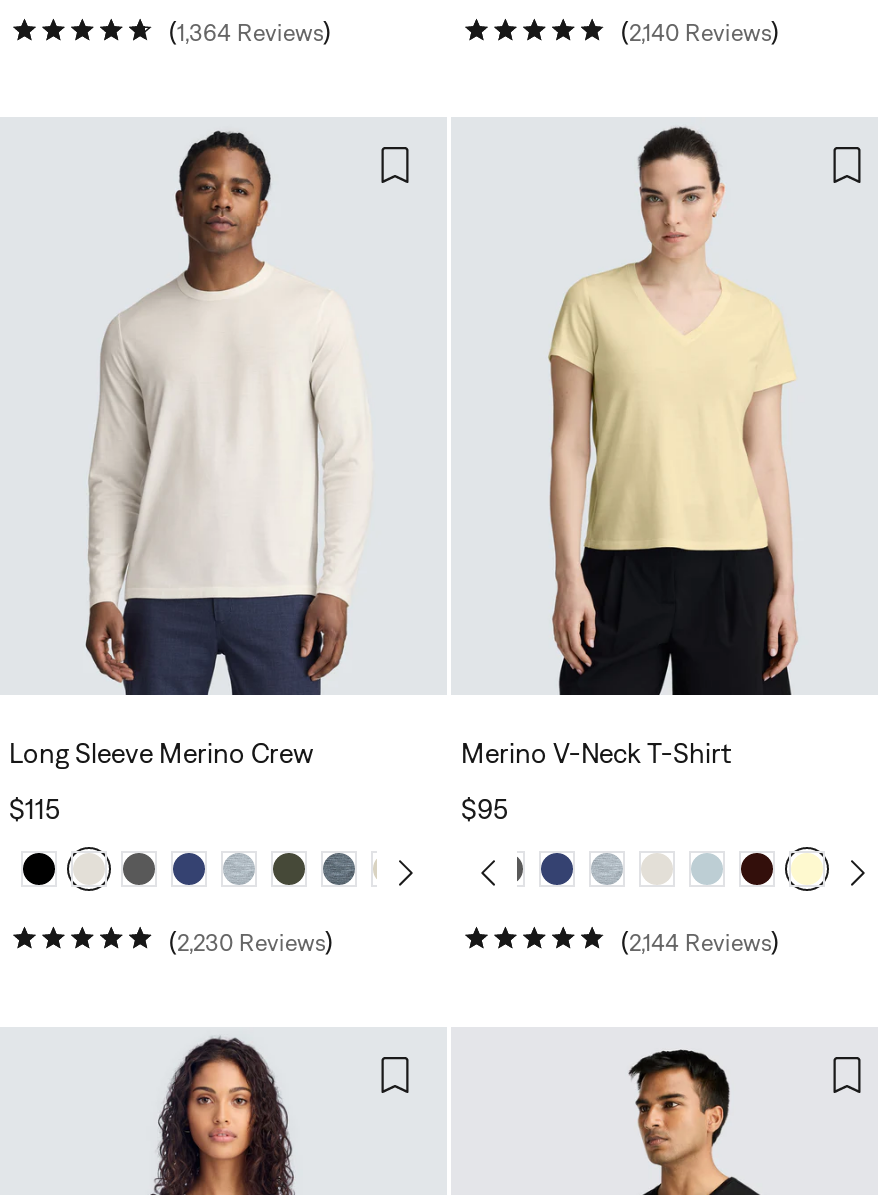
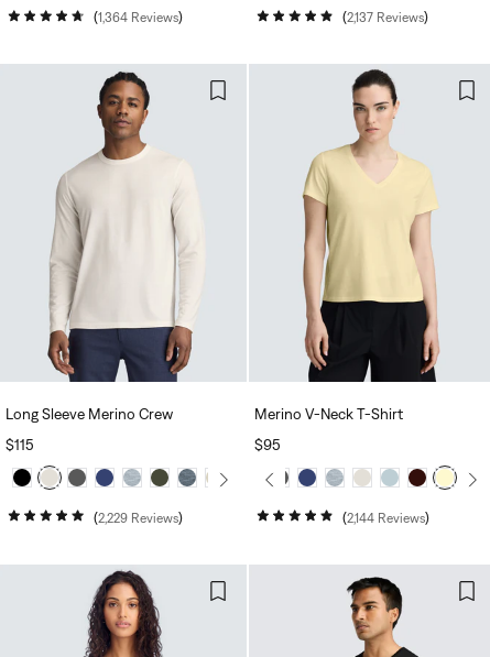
[629,19,771,47] 2,140 Reviews -> [347,10,424,26] 2,137 Reviews
[177,929,325,957] 2,230 Reviews -> [98,510,178,526] 2,229 Reviews

